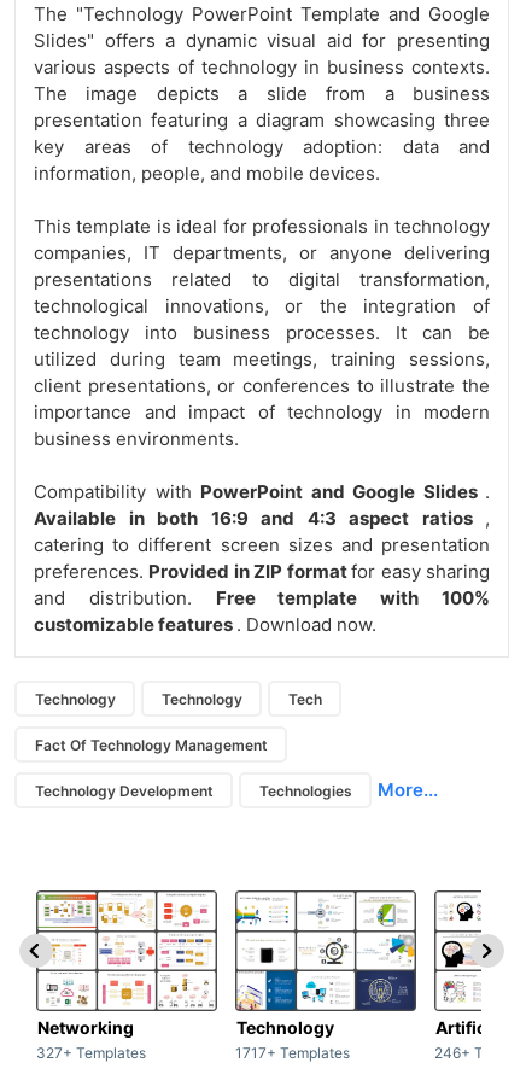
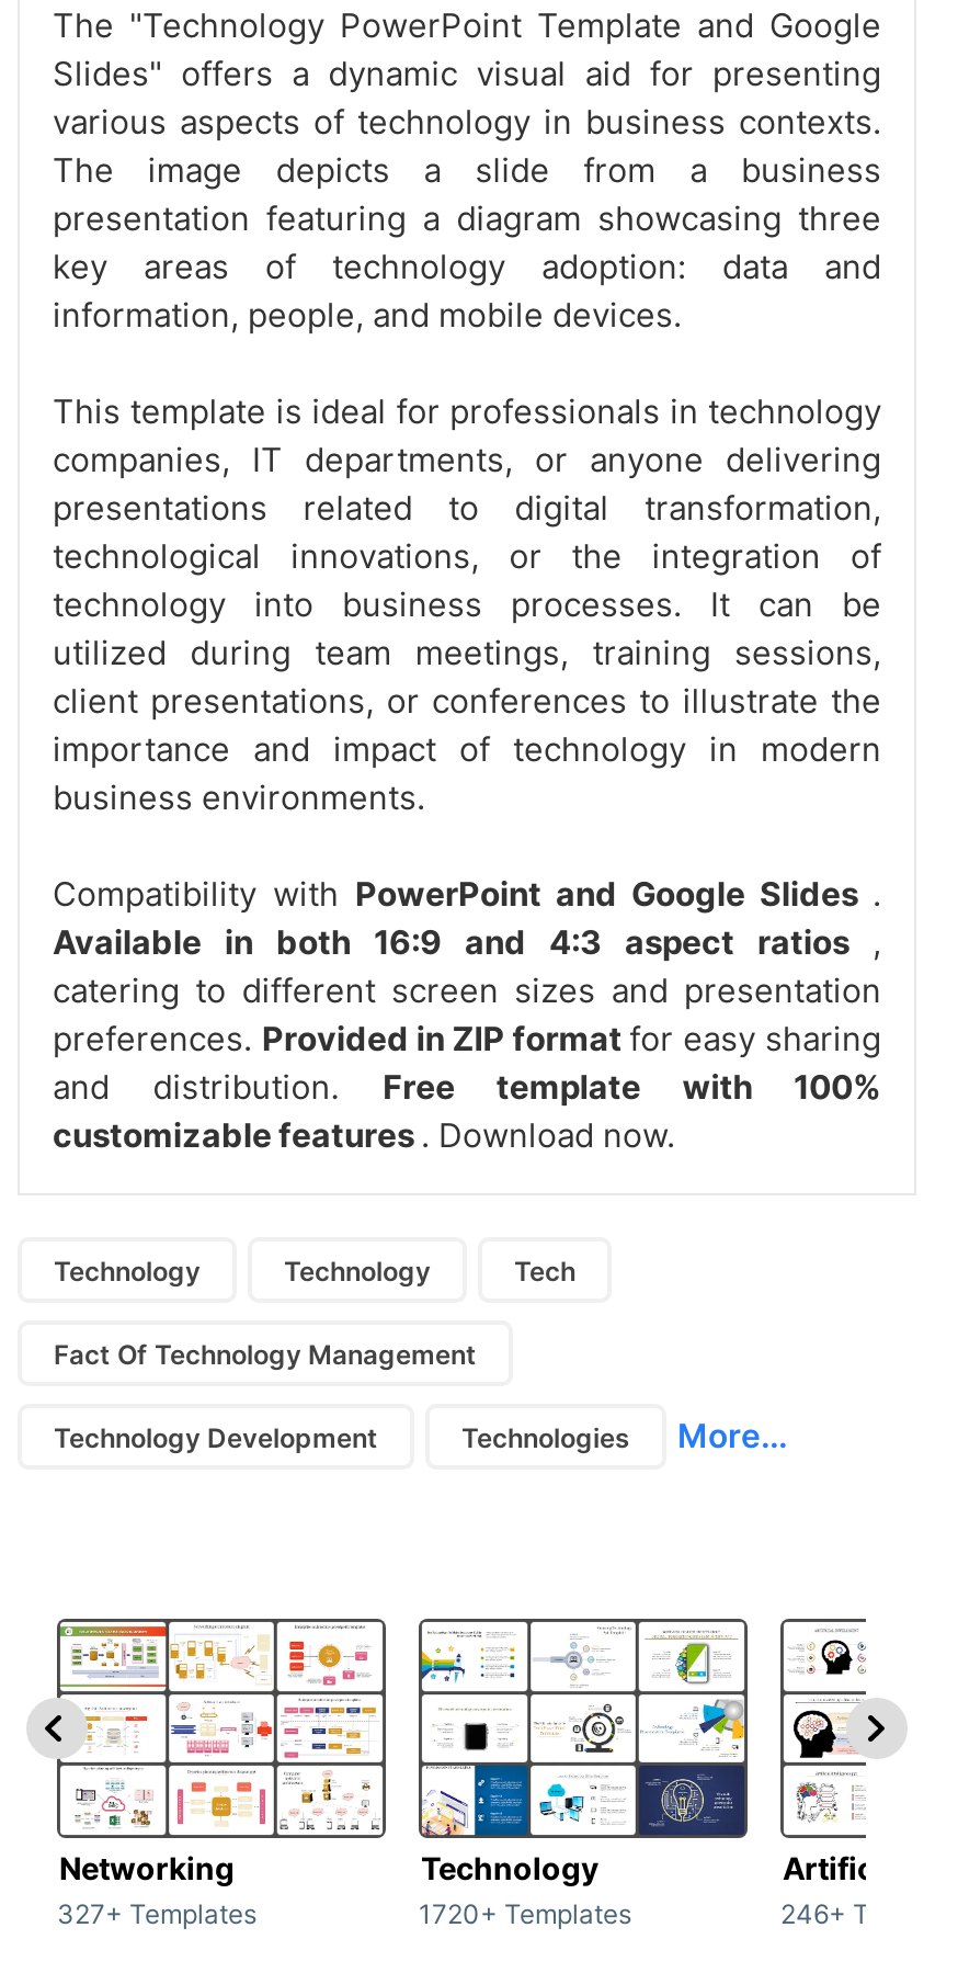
[235,1044,350,1062] 1717+ Templates -> [419,1897,631,1930] 1720+ Templates

